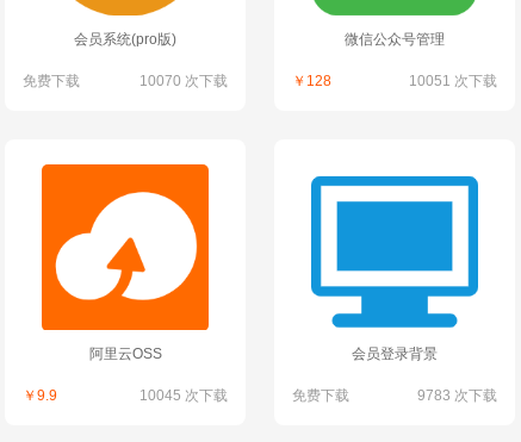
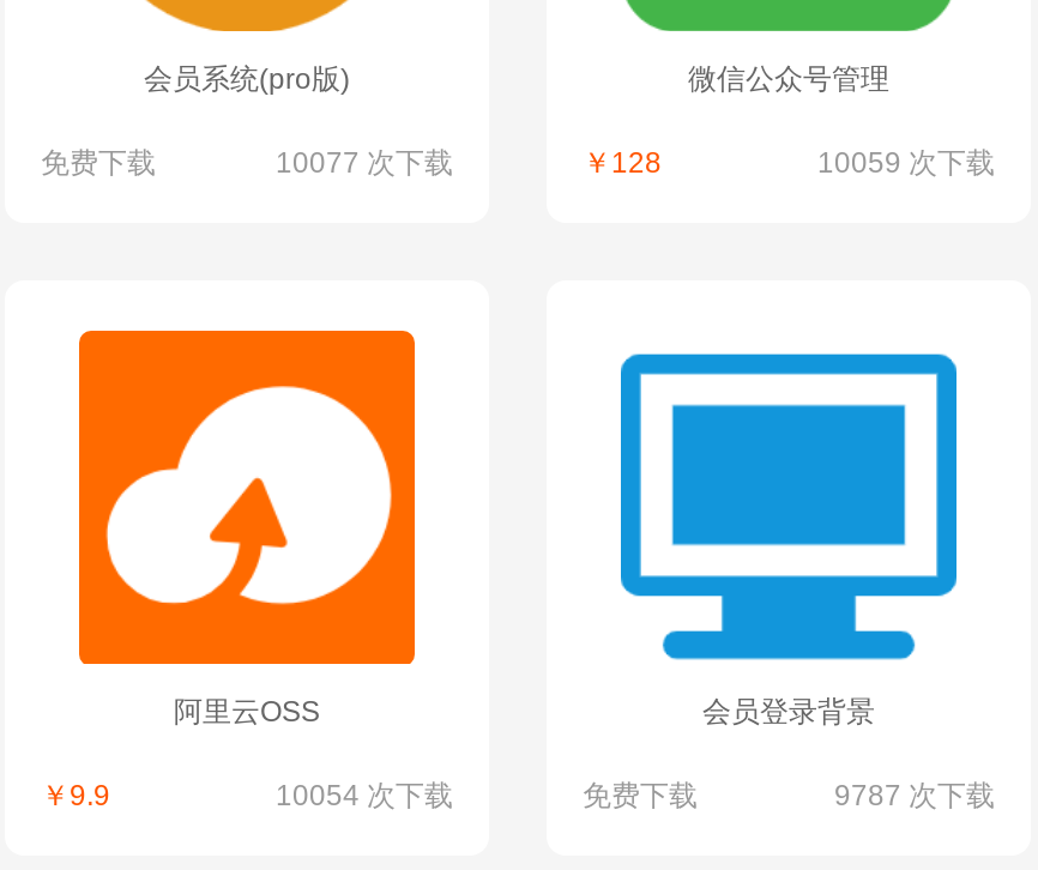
[139,73,228,89] 10070 次下载 -> [276,146,453,180] 10077 次下载
[409,73,497,89] 10051 次下载 -> [817,146,995,180] 10059 次下载
[139,387,228,404] 10045 次下载 -> [276,779,453,812] 10054 次下载
[417,387,497,404] 9783 次下载 -> [834,779,995,812] 9787 次下载

